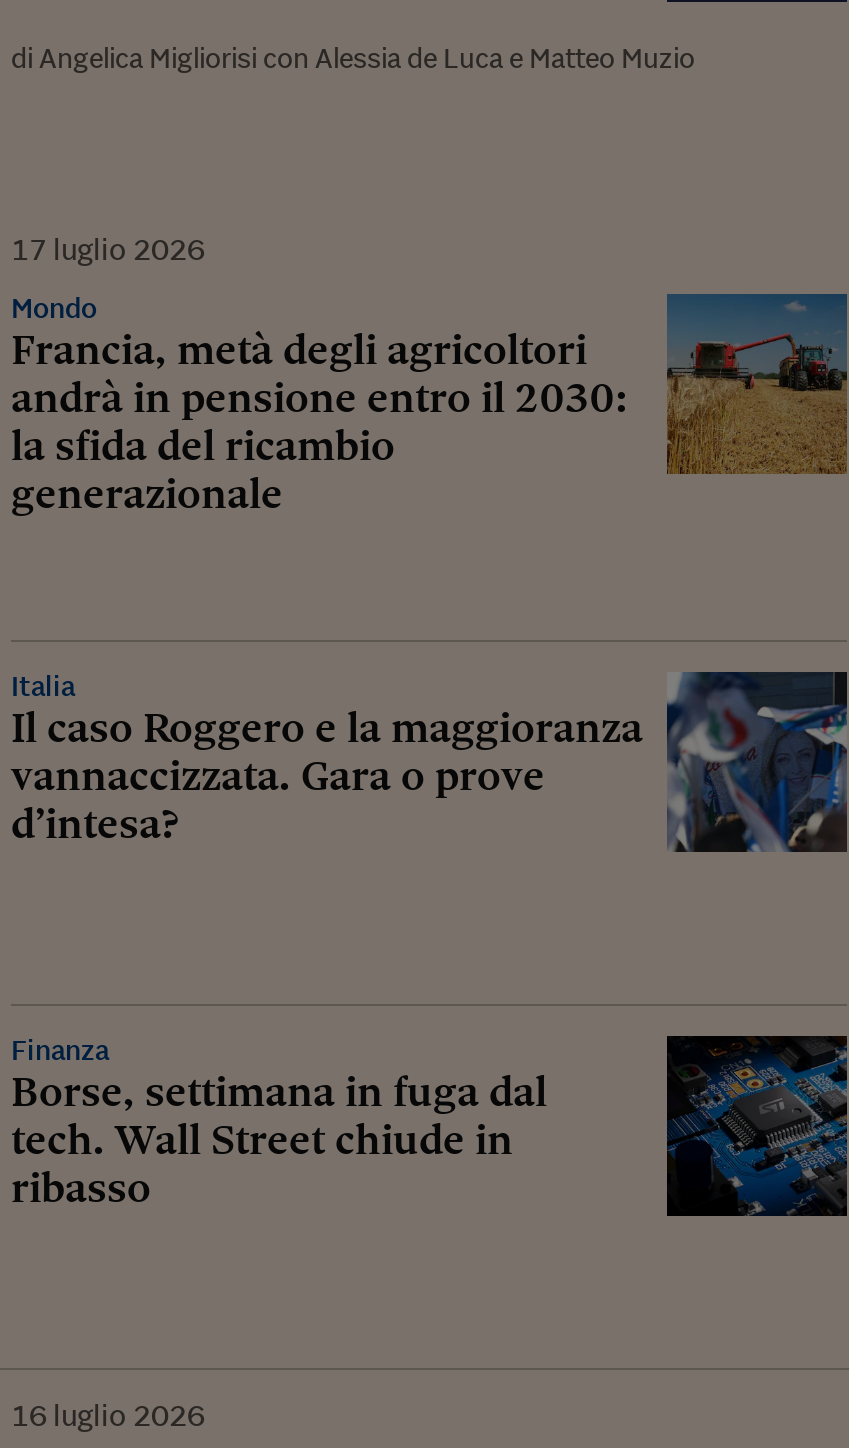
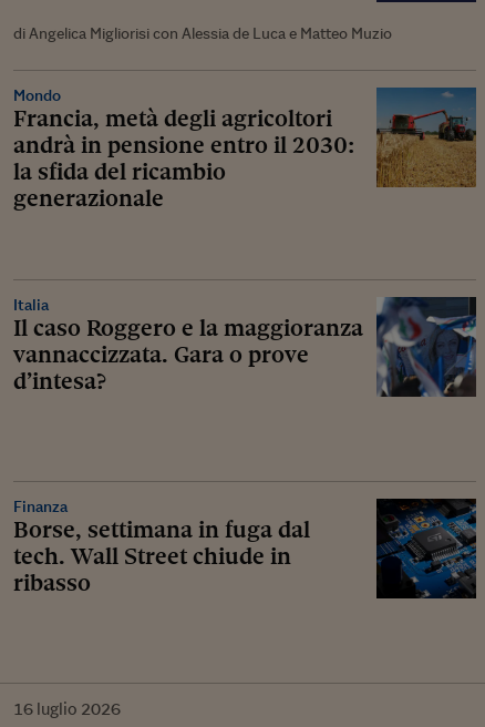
[11,230,205,268] 17 luglio 2026 -> none

